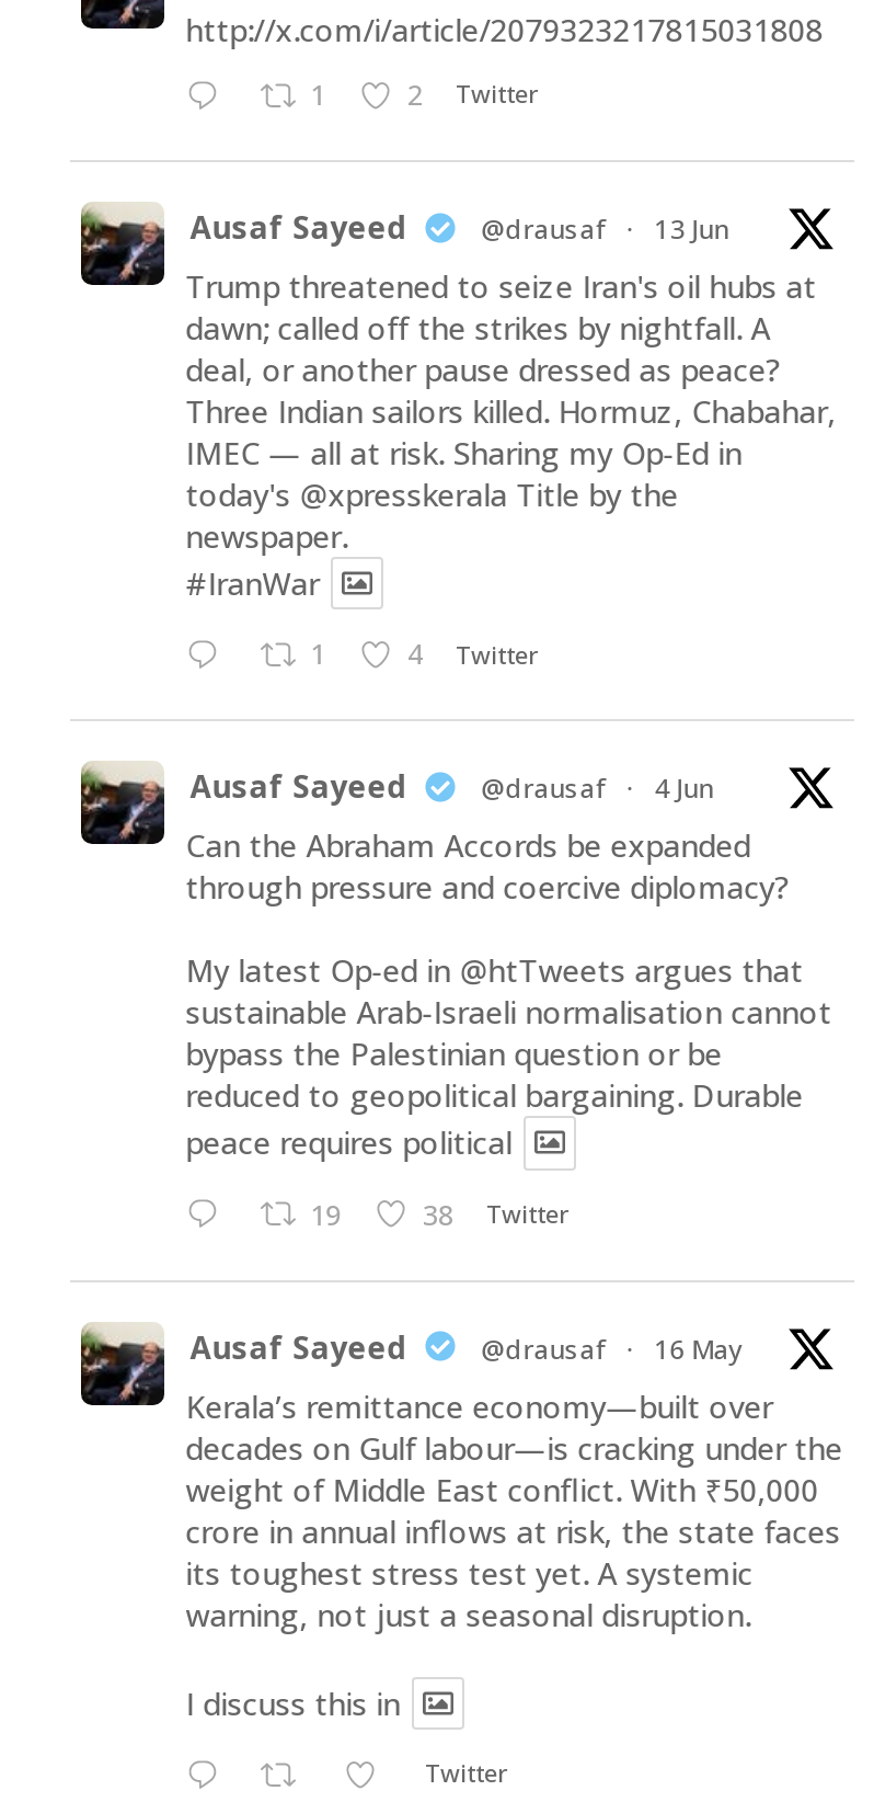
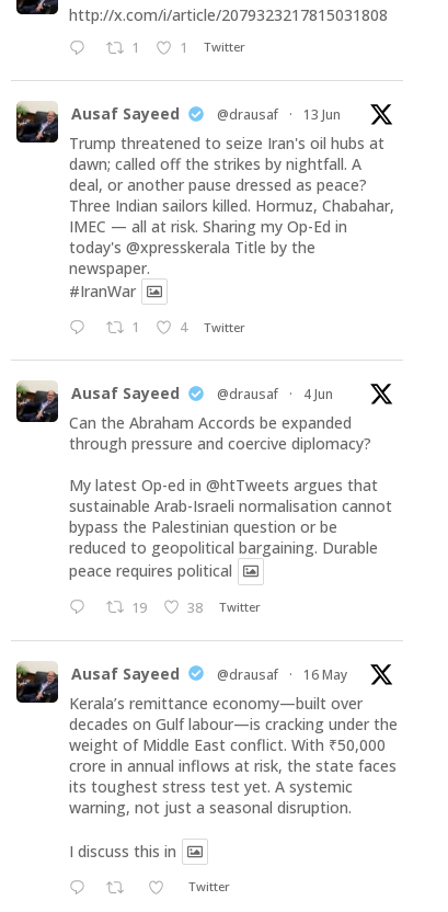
[407,77,539,114] 2 Twitter -> [180,38,245,57] 1 Twitter

